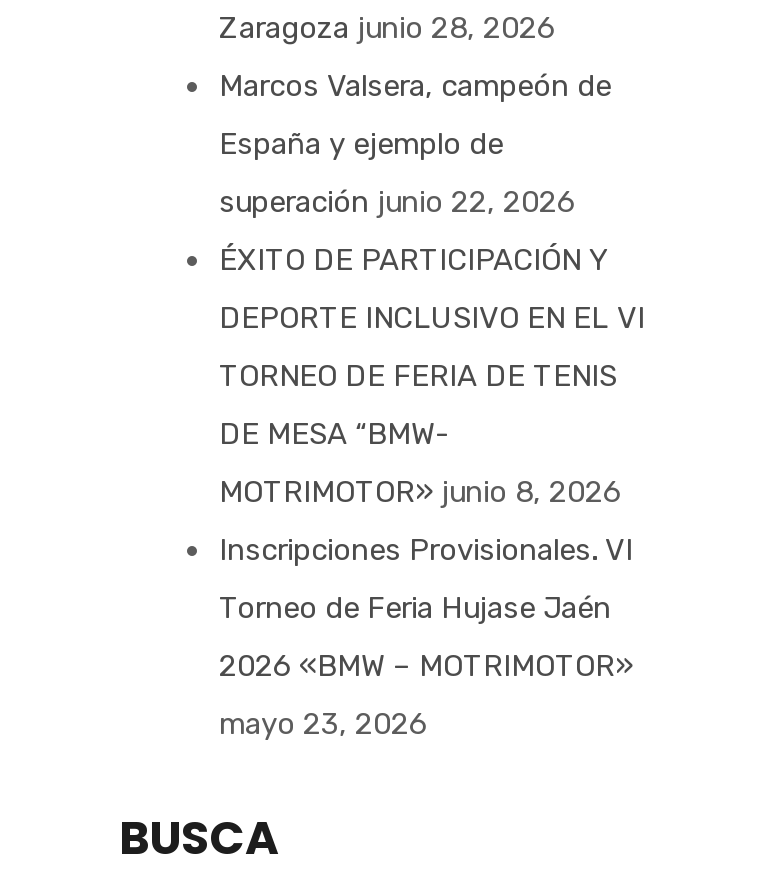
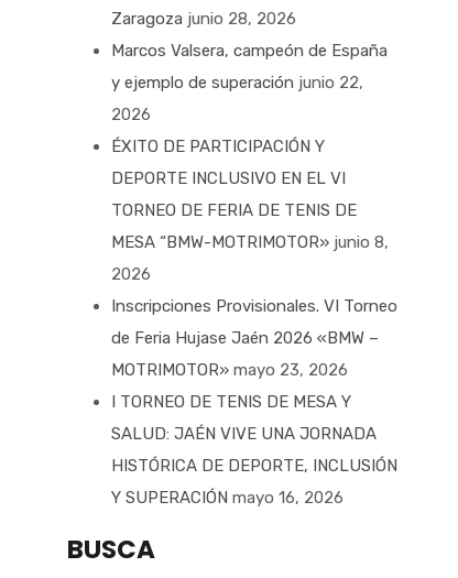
[219,358,633,742] TORNEO DE FERIA DE TENIS | DE MESA “BMW- | MOTRIMOTOR» junio 8, 2026 | Inscripciones Provisionales. VI | Torneo de Feria Hujase Jaén | 2026 «BMW – MOTRIMOTOR» | mayo 23, 2026 -> [111,200,397,508] TORNEO DE FERIA DE TENIS DE | MESA “BMW-MOTRIMOTOR» junio 8, | 2026 | Inscripciones Provisionales. VI Torneo | de Feria Hujase Jaén 2026 «BMW – | MOTRIMOTOR» mayo 23, 2026 | I TORNEO DE TENIS DE MESA Y | SALUD: JAÉN VIVE UNA JORNADA | HISTÓRICA DE DEPORTE, INCLUSIÓN | Y SUPERACIÓN mayo 16, 2026

